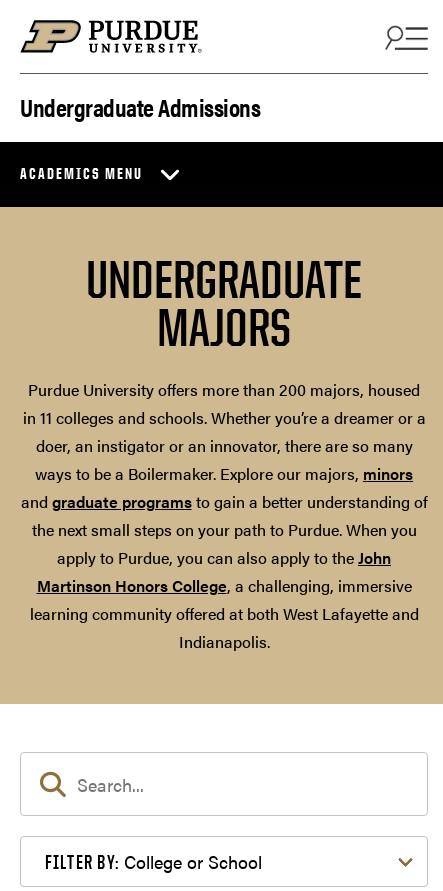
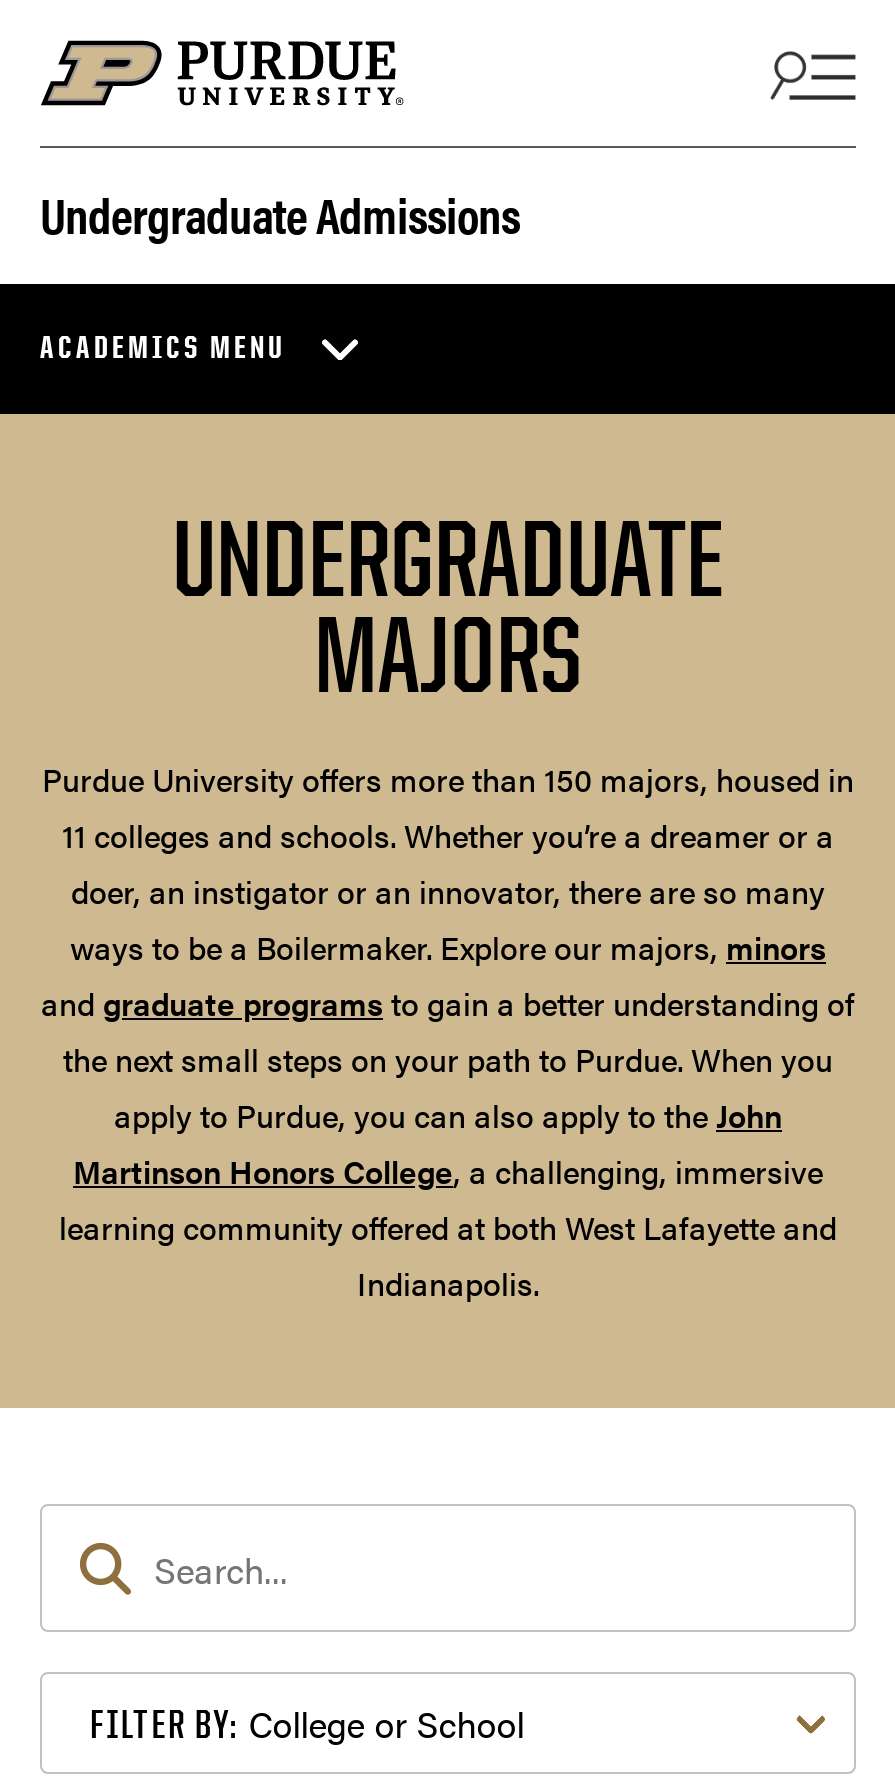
[22,378,425,429] Purdue University offers more than 200 majors, housed | in 11 colleges and schools. Whether you’re a dreamer or a -> [42,756,854,858] Purdue University offers more than 150 majors, housed in | 11 colleges and schools. Whether you’re a dreamer or a

